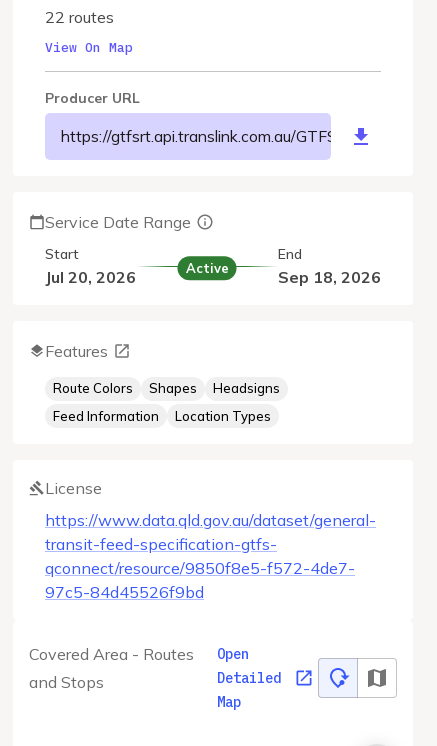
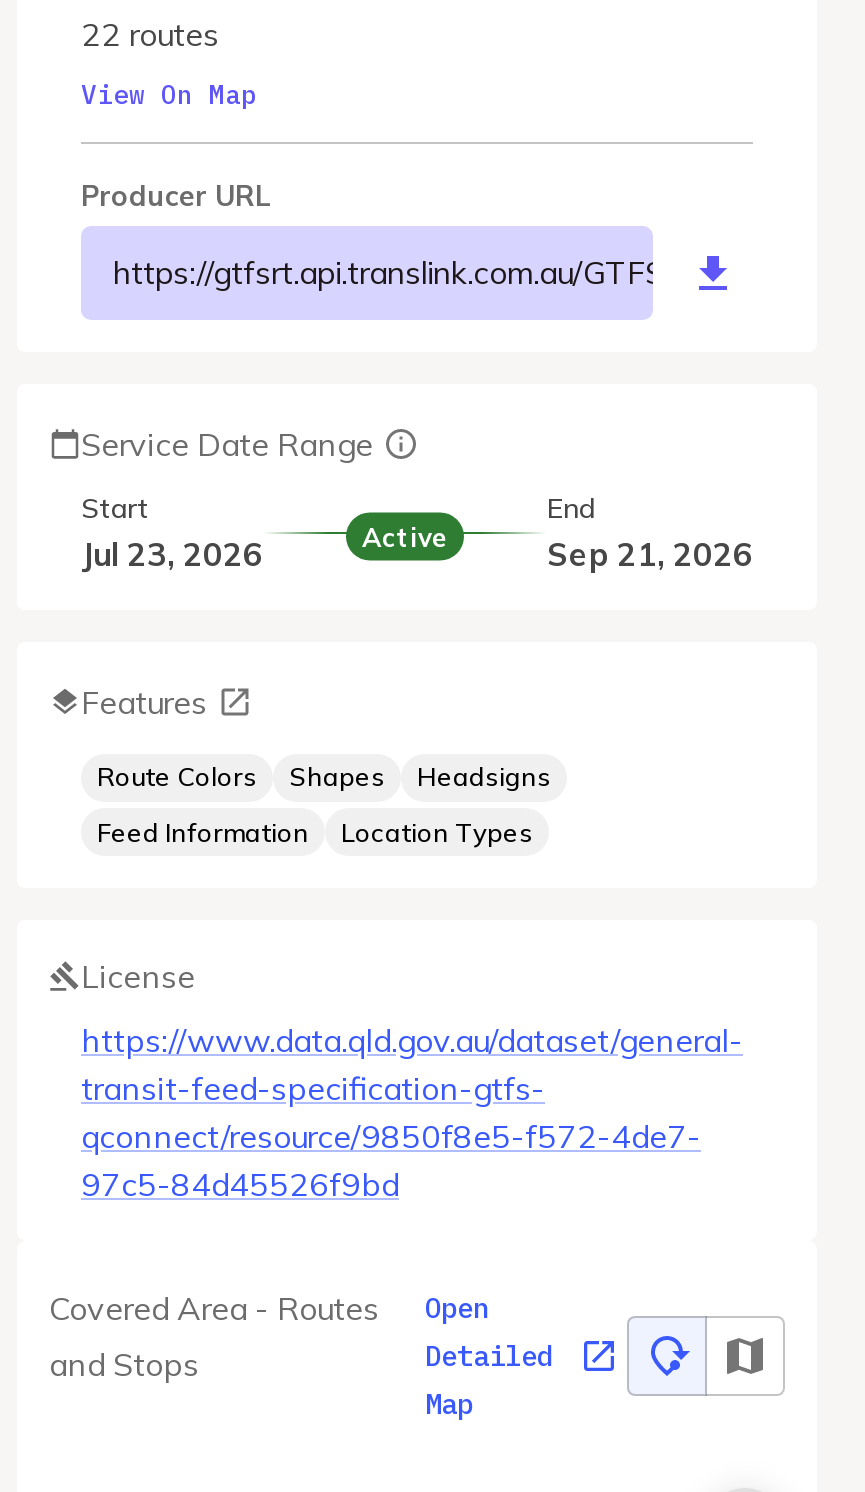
[45,267,136,287] Jul 20, 2026 -> [81,534,263,574] Jul 23, 2026
[278,267,381,287] Sep 18, 2026 -> [547,534,753,574] Sep 21, 2026

